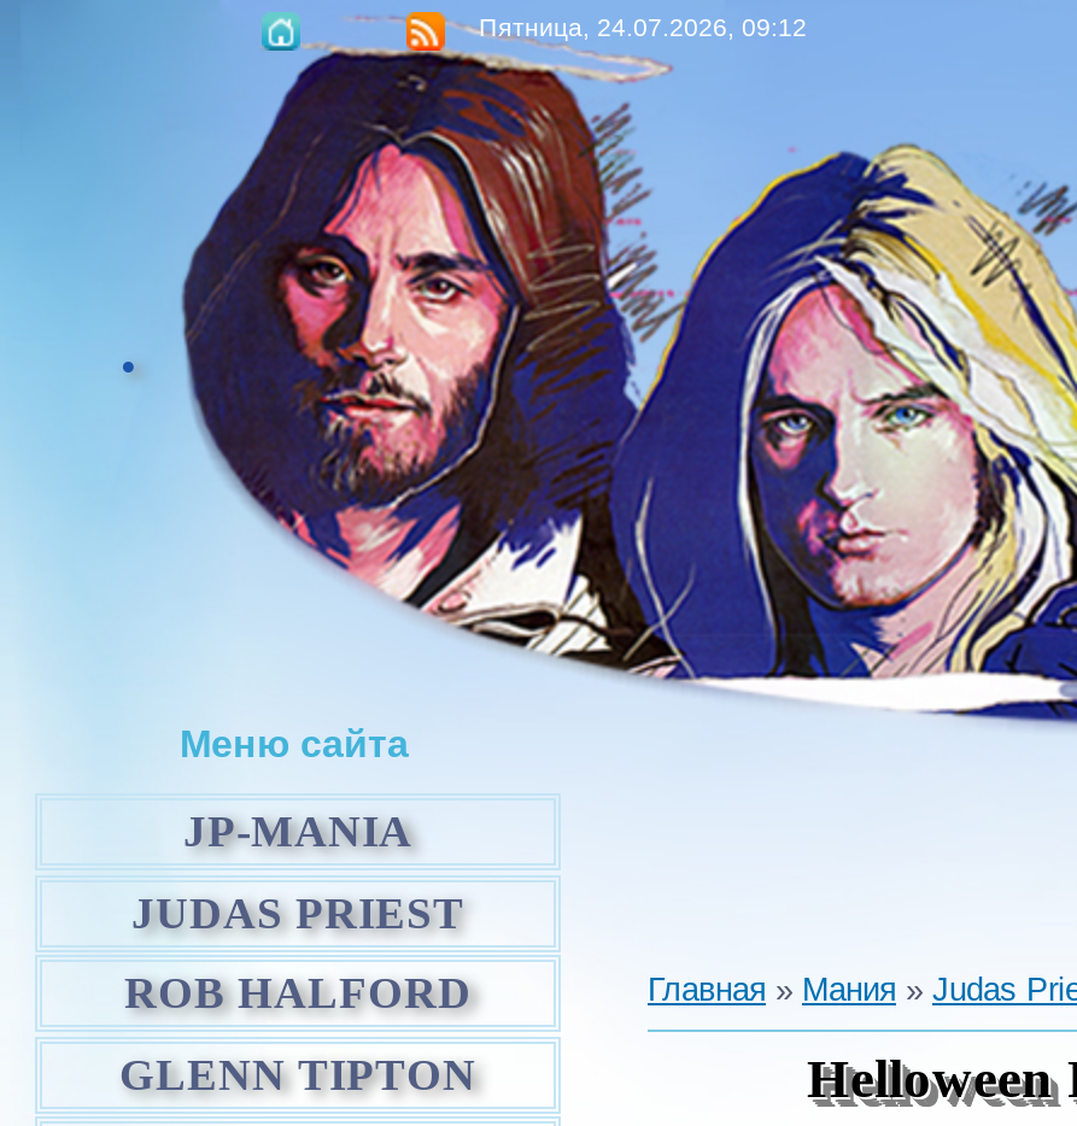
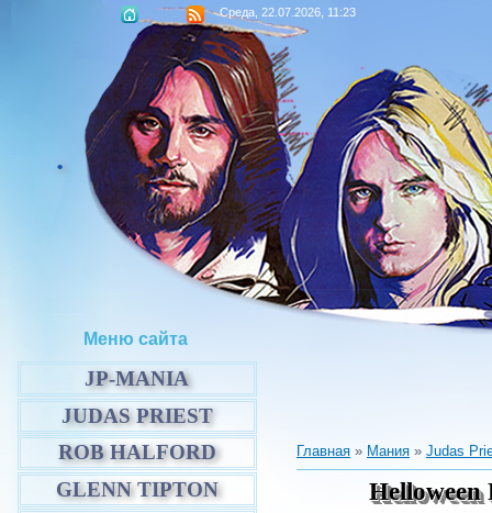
[479,12,807,41] Пятница, 24.07.2026, 09:12 -> [220,5,356,19] Среда, 22.07.2026, 11:23

